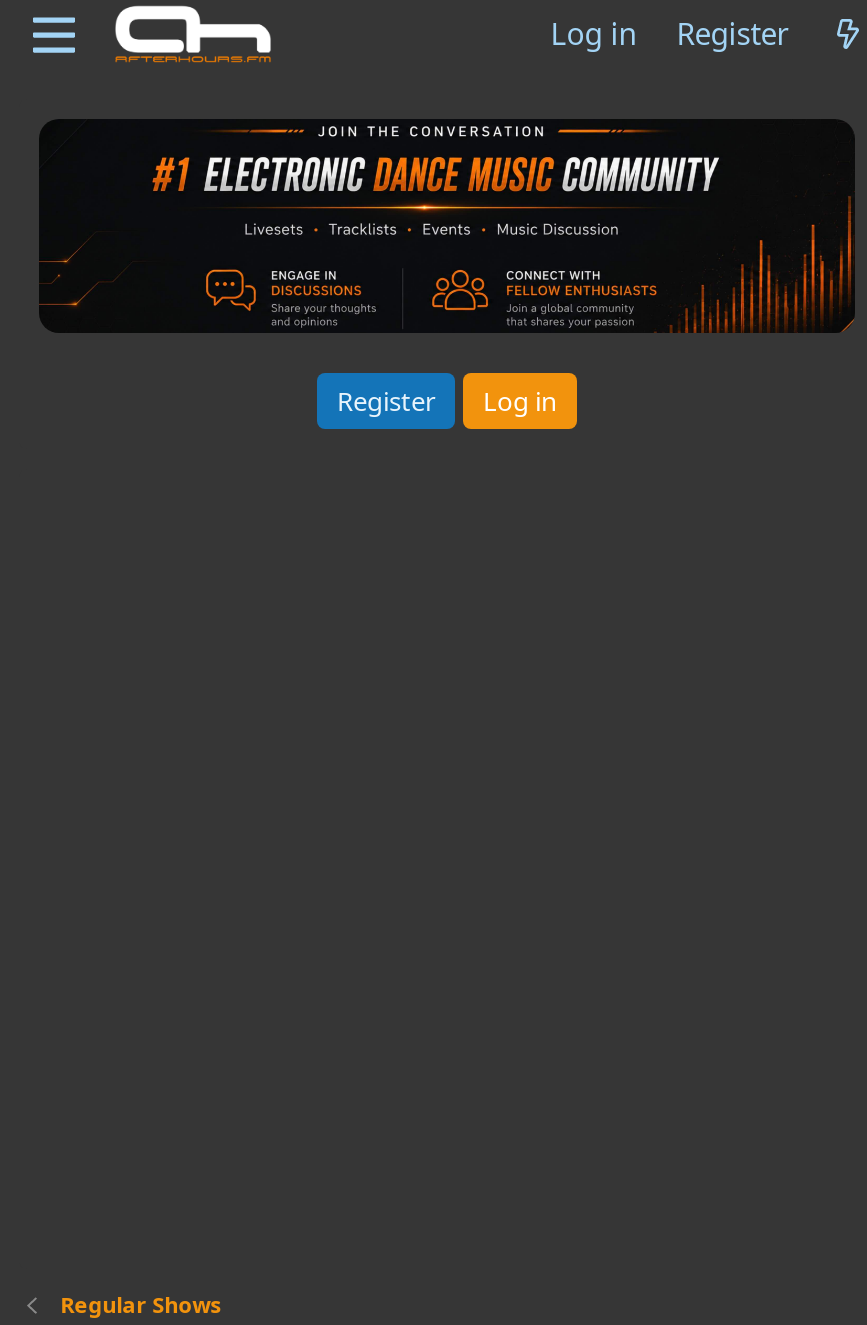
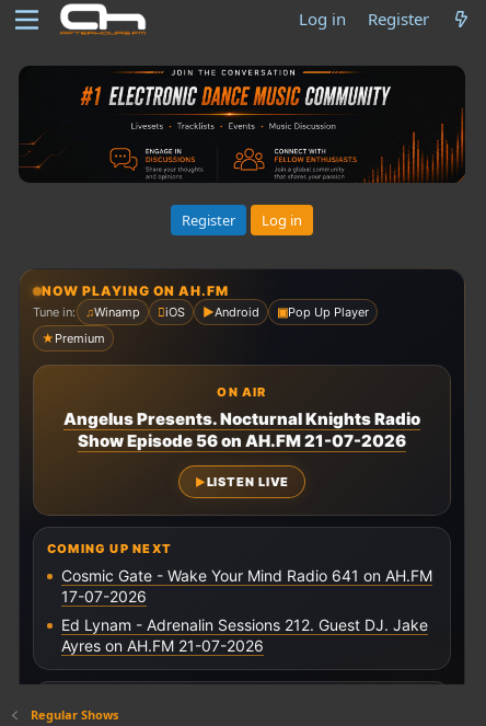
none -> [20,269,464,684] [image]

